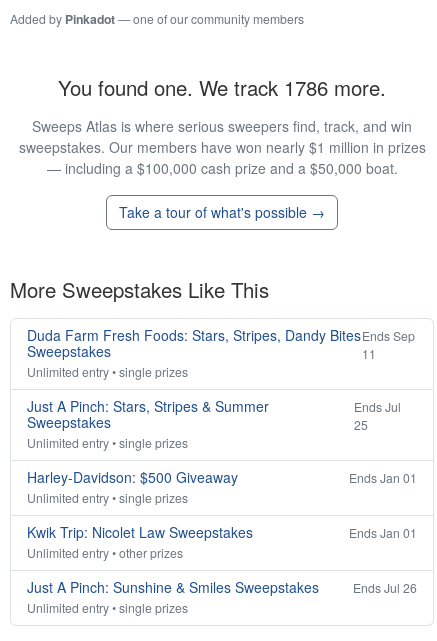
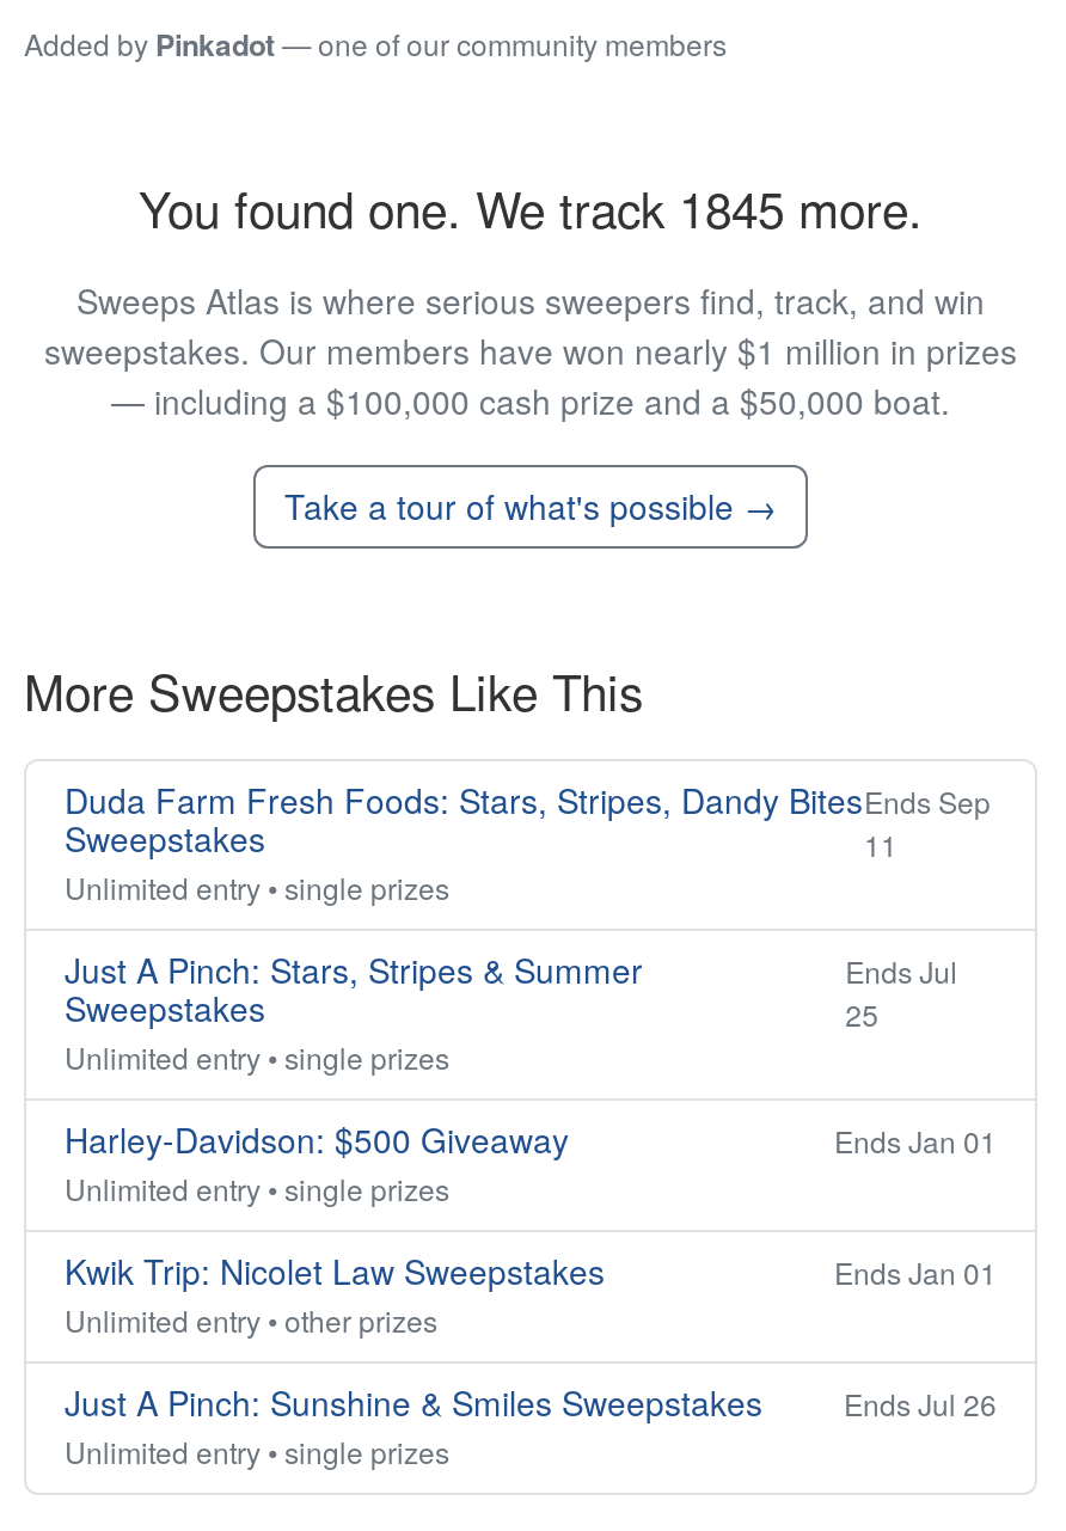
[58,73,386,102] You found one. We track 1786 more. -> [139,174,923,244] You found one. We track 1845 more.

